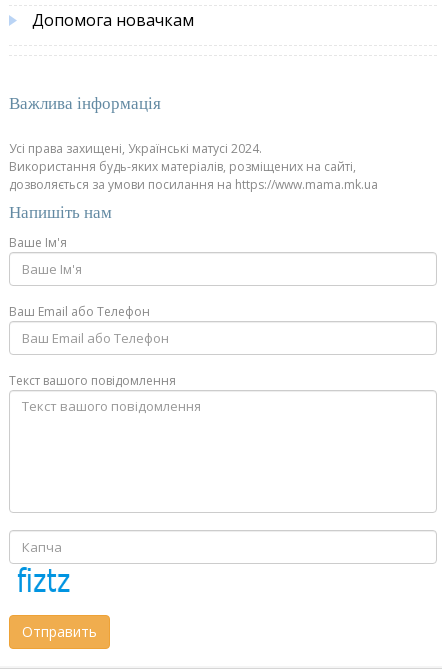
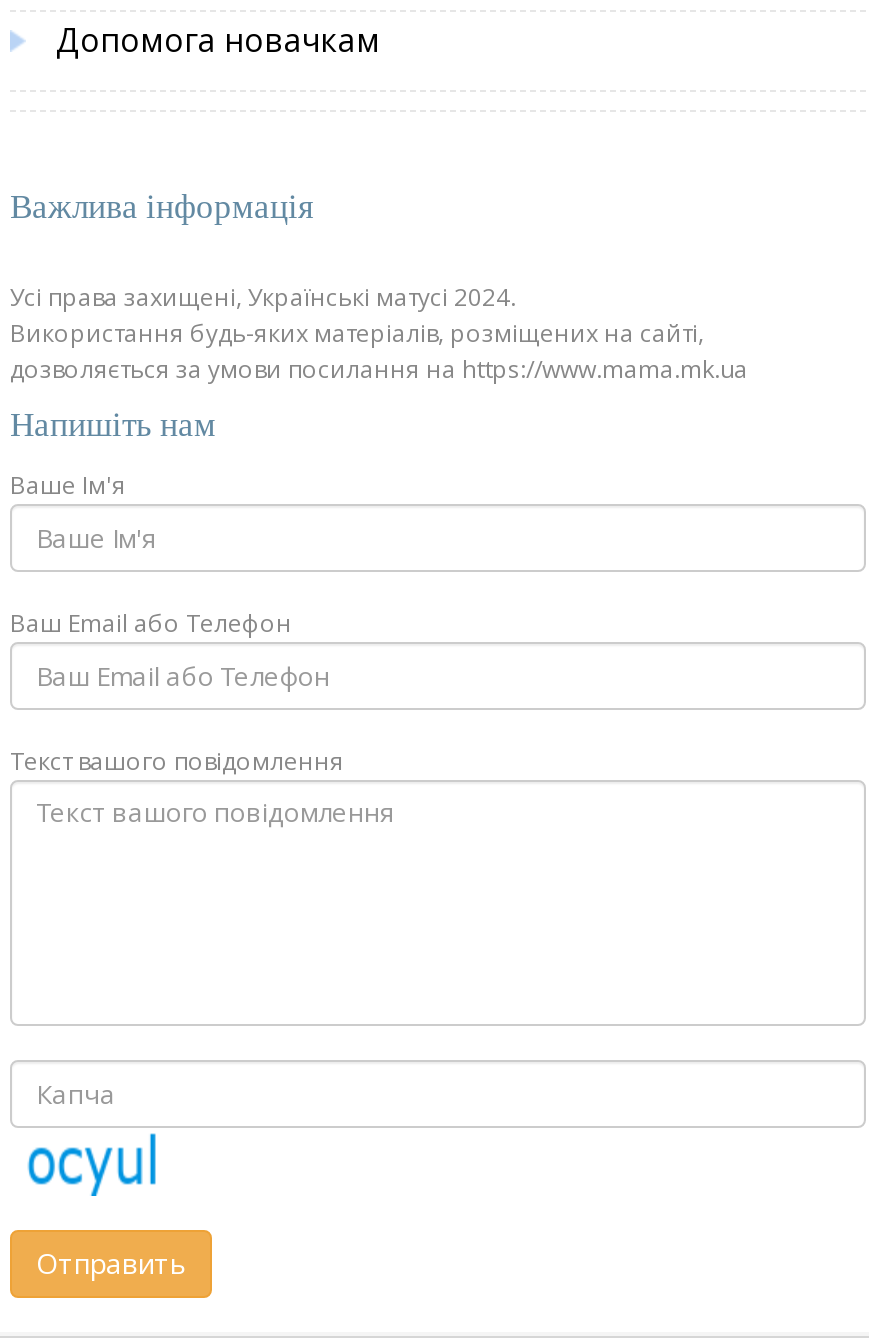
[17,566,82,598] [image] -> [26,1132,158,1198] [image]

